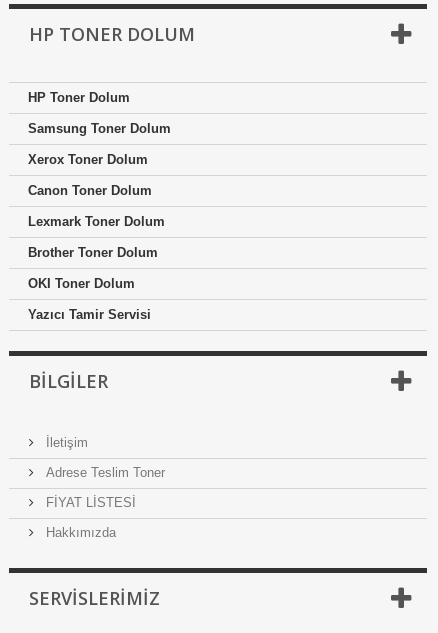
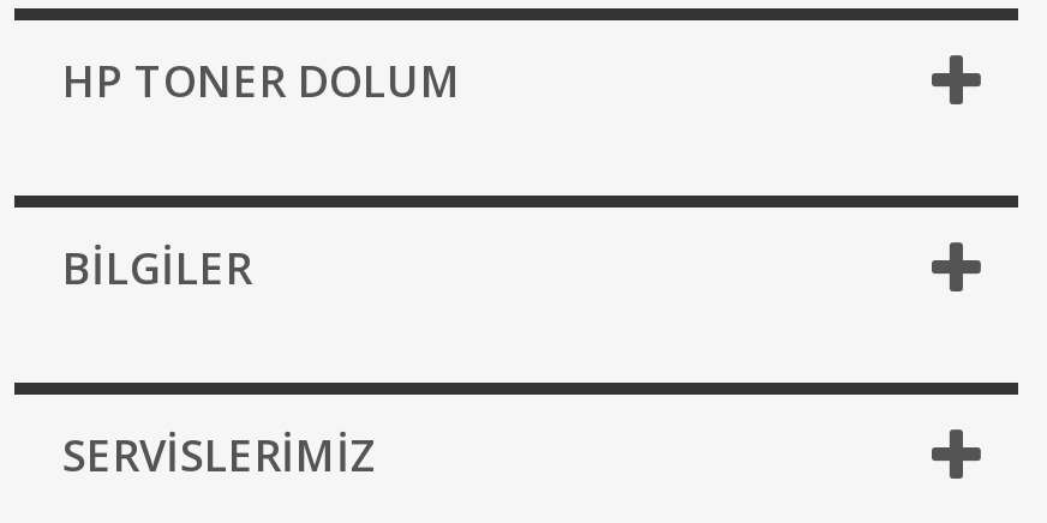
[28,90,171,322] HP Toner Dolum | Samsung Toner Dolum | Xerox Toner Dolum | Canon Toner Dolum | Lexmark Toner Dolum | Brother Toner Dolum | OKI Toner Dolum | Yazıcı Tamir Servisi -> none
[42,435,165,540] İletişim | Adrese Teslim Toner | FİYAT LİSTESİ | Hakkımızda -> none

